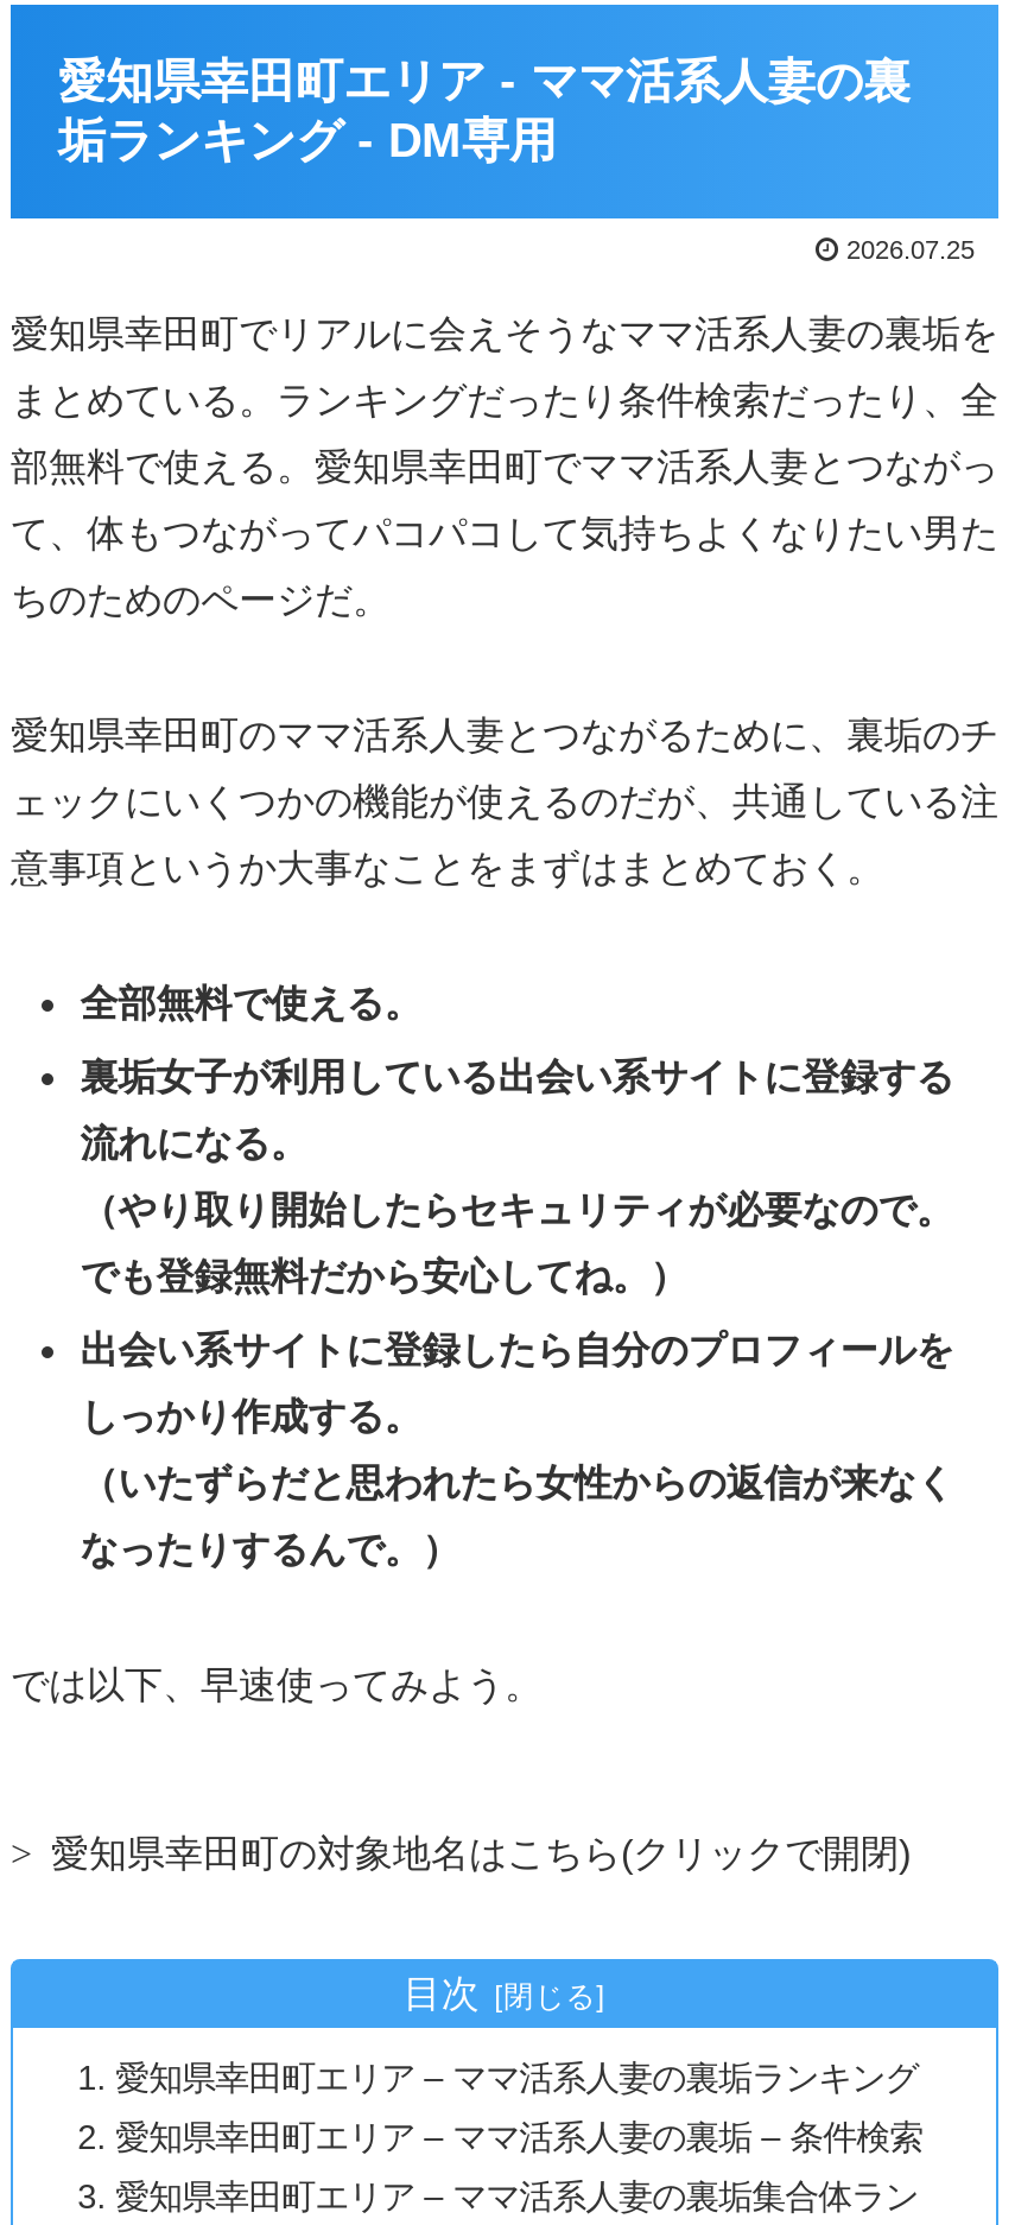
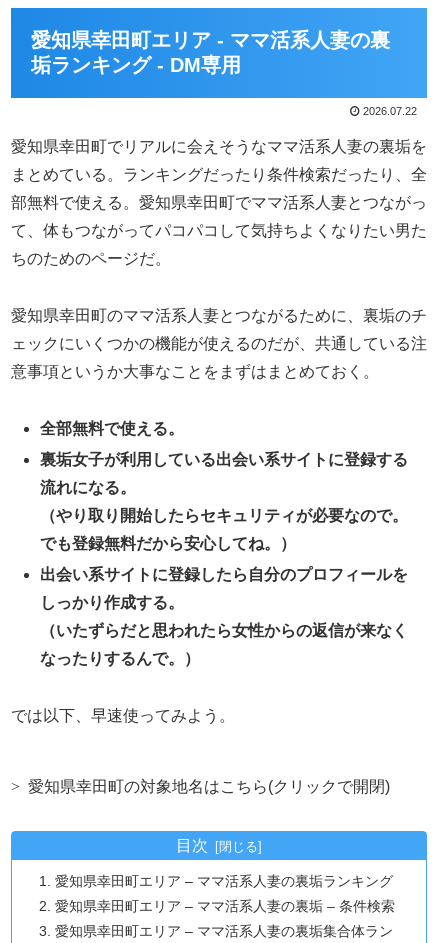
[846,235,975,264] 2026.07.25 -> [363,105,417,117] 2026.07.22

